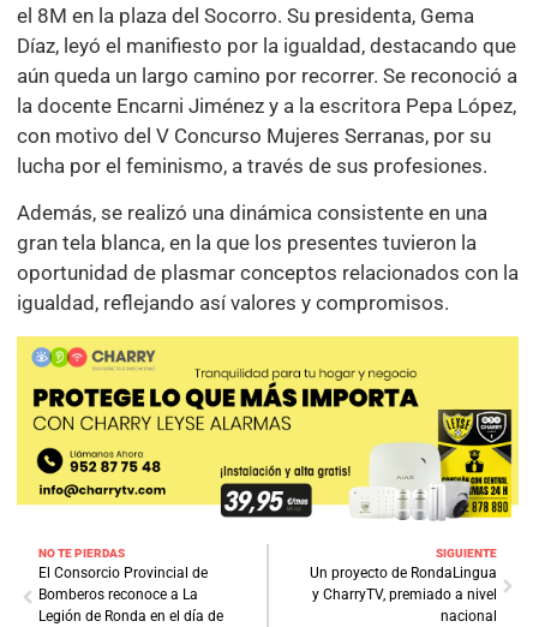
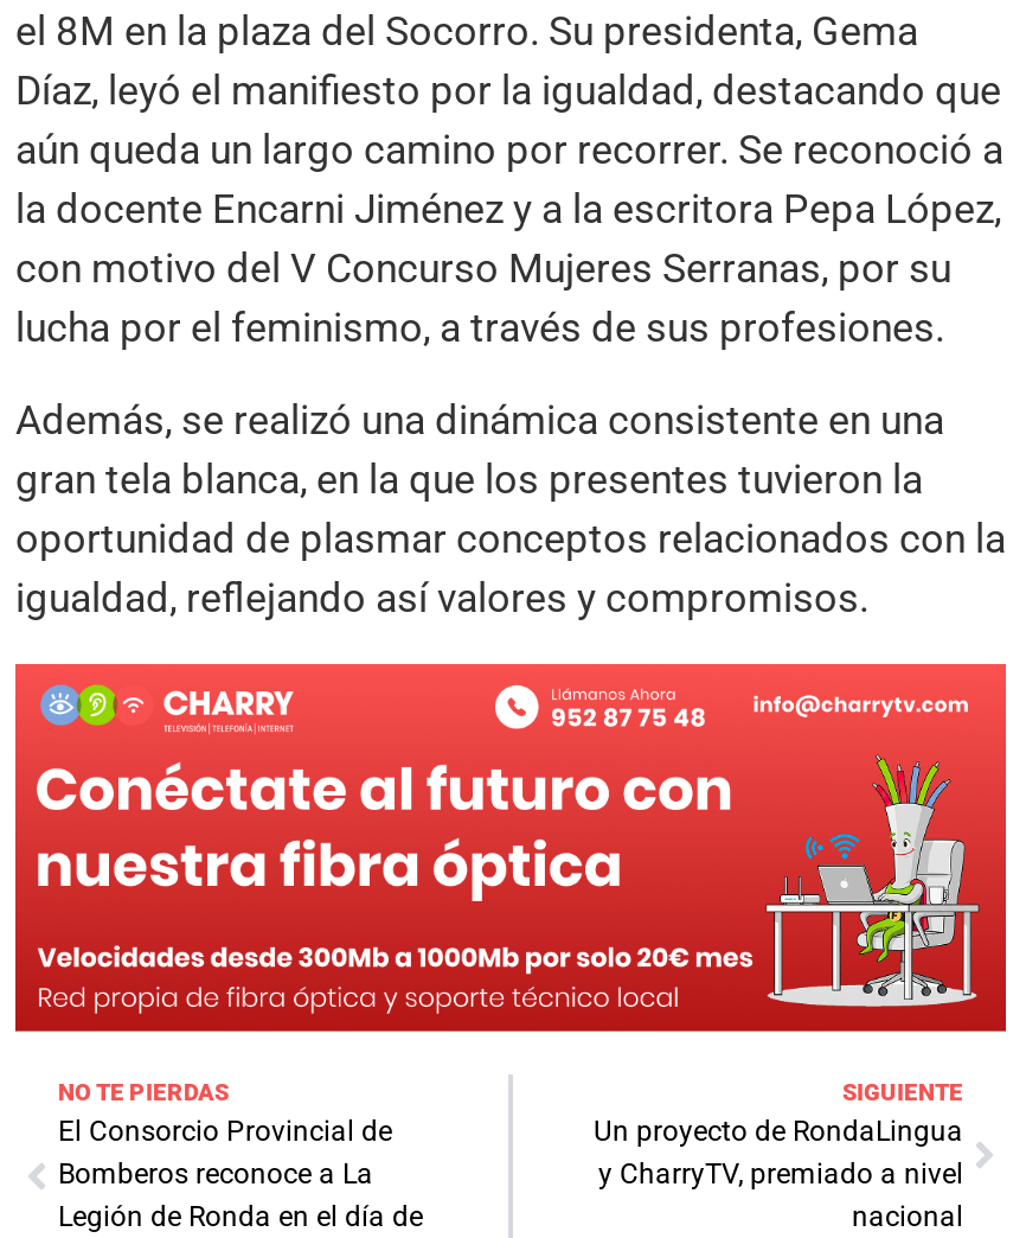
[16,335,520,522] [image] -> [13,662,1008,1034] [image]

